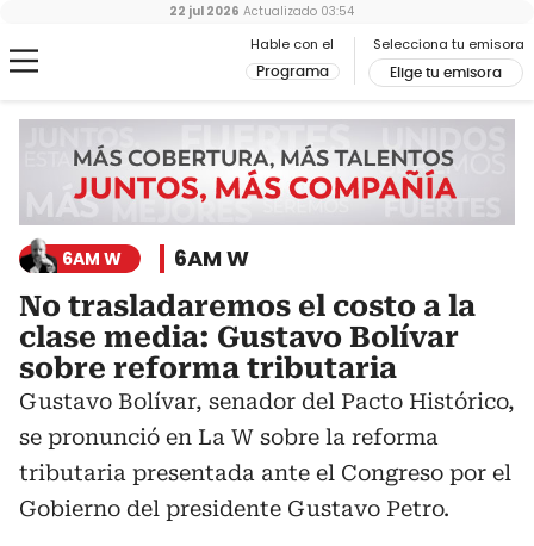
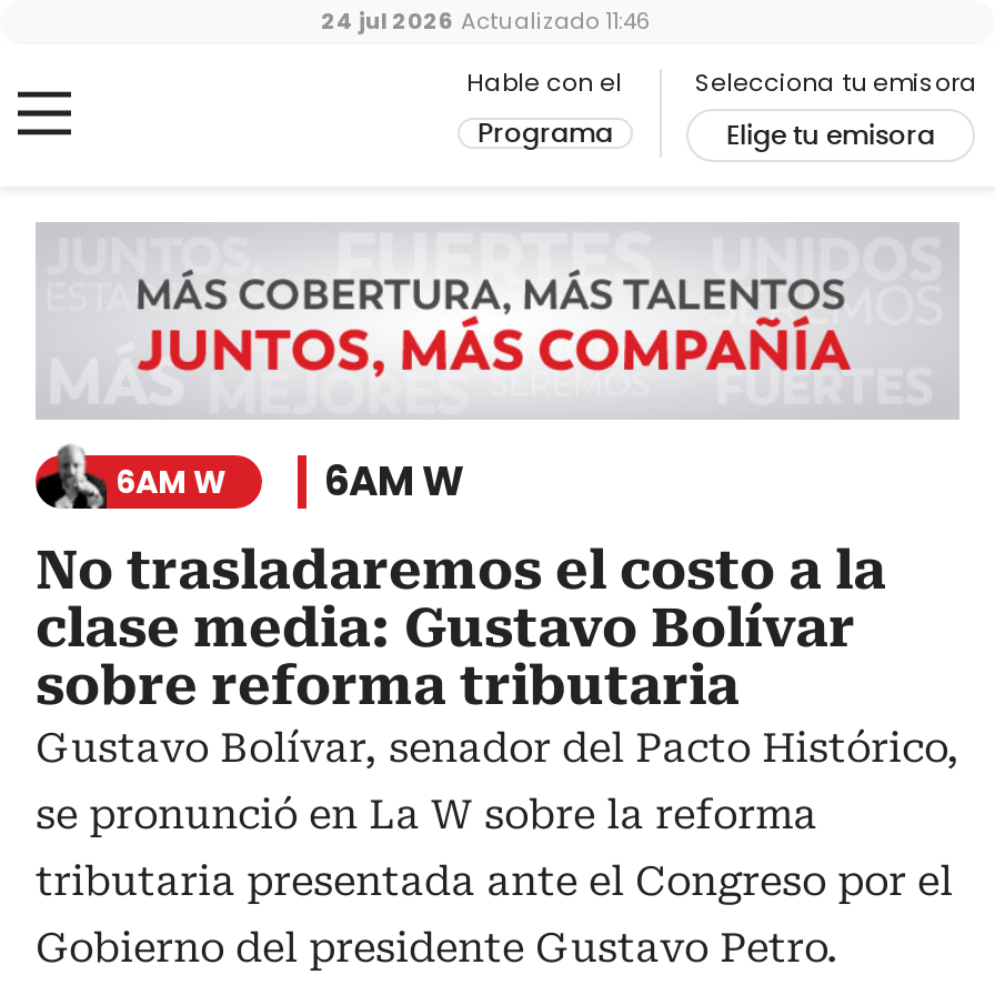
[169,2,353,20] 22 jul 2026 Actualizado 03:54 -> [321,4,652,38] 24 jul 2026 Actualizado 11:46

